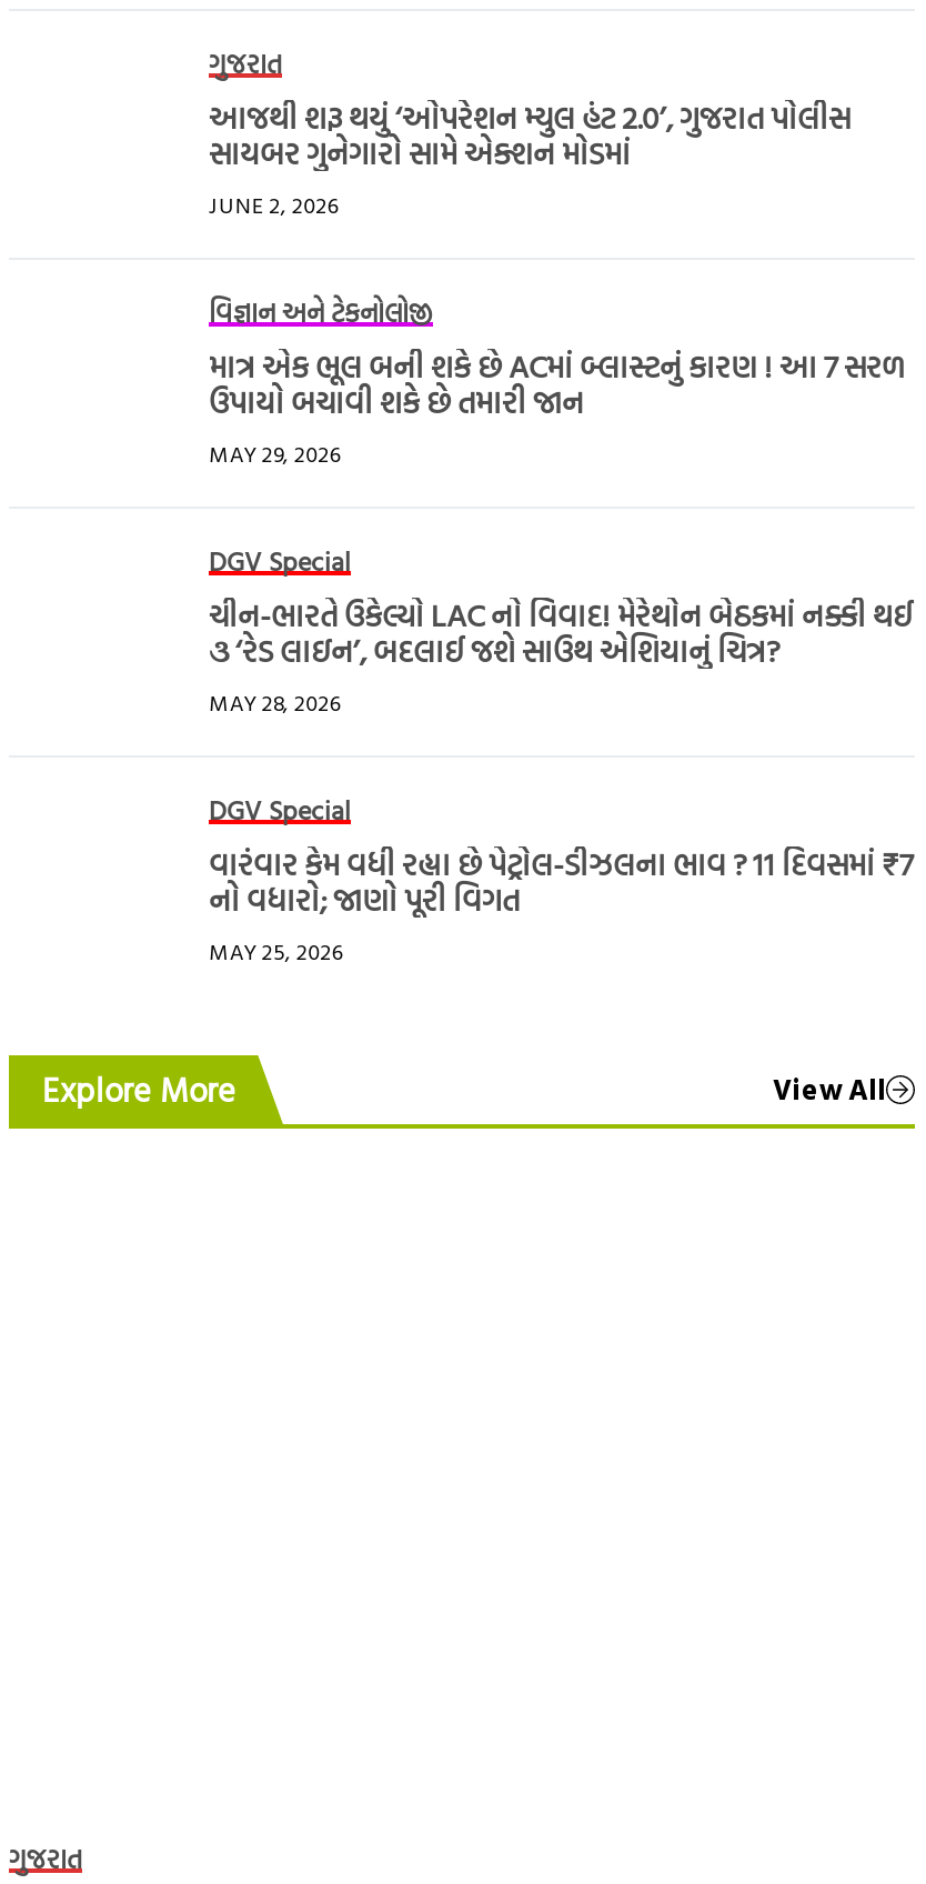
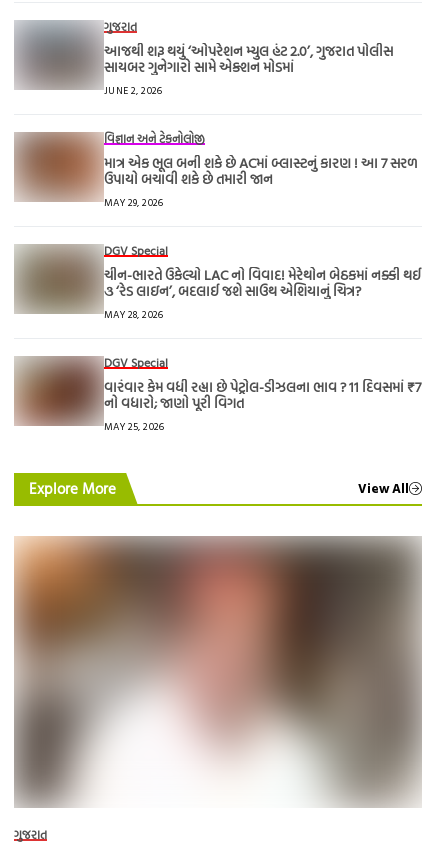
none -> [14,20,104,91] [image]
none -> [13,131,104,203] [image]
none -> [13,243,104,315] [image]
none -> [13,355,104,427] [image]
none -> [13,535,423,808] [image]

